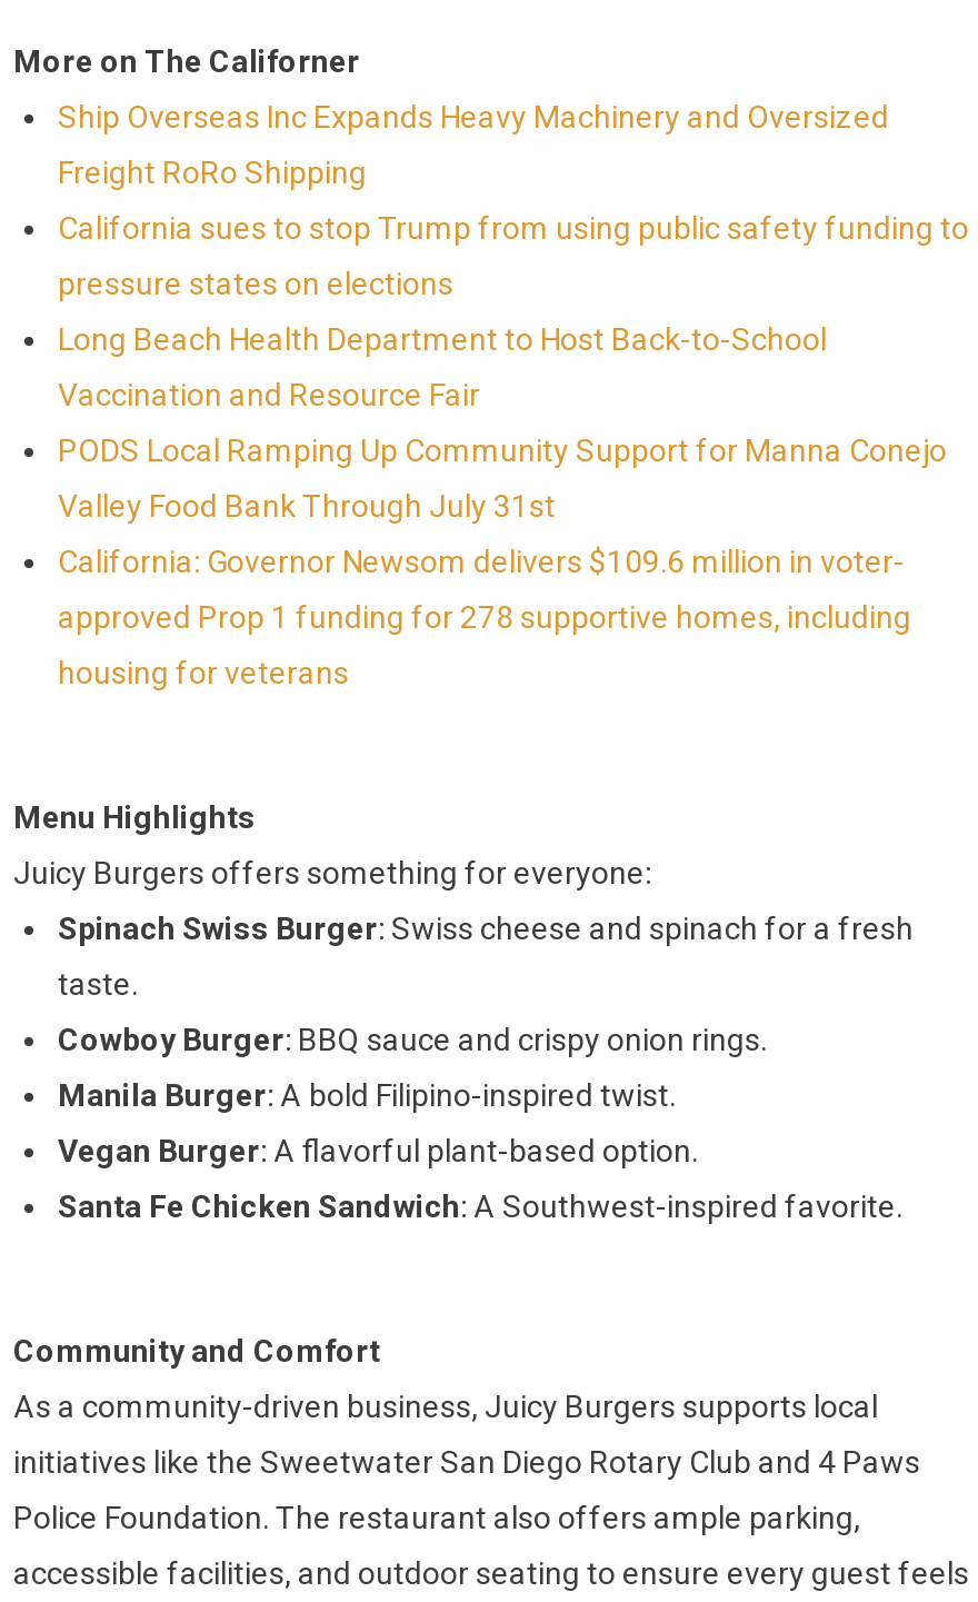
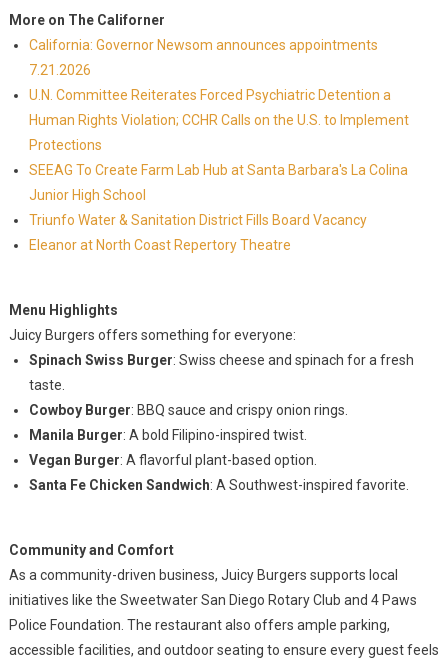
[58,99,969,690] Ship Overseas Inc Expands Heavy Machinery and Oversized | Freight RoRo Shipping | California sues to stop Trump from using public safety funding to | pressure states on elections | Long Beach Health Department to Host Back-to-School | Vaccination and Resource Fair | PODS Local Ramping Up Community Support for Manna Conejo | Valley Food Bank Through July 31st | California: Governor Newsom delivers $109.6 million in voter- | approved Prop 1 funding for 278 supportive homes, including | housing for veterans -> [29,37,409,253] California: Governor Newsom announces appointments | 7.21.2026 | U.N. Committee Reiterates Forced Psychiatric Detention a | Human Rights Violation; CCHR Calls on the U.S. to Implement | Protections | SEEAG To Create Farm Lab Hub at Santa Barbara's La Colina | Junior High School | Triunfo Water & Sanitation District Fills Board Vacancy | Eleanor at North Coast Repertory Theatre

